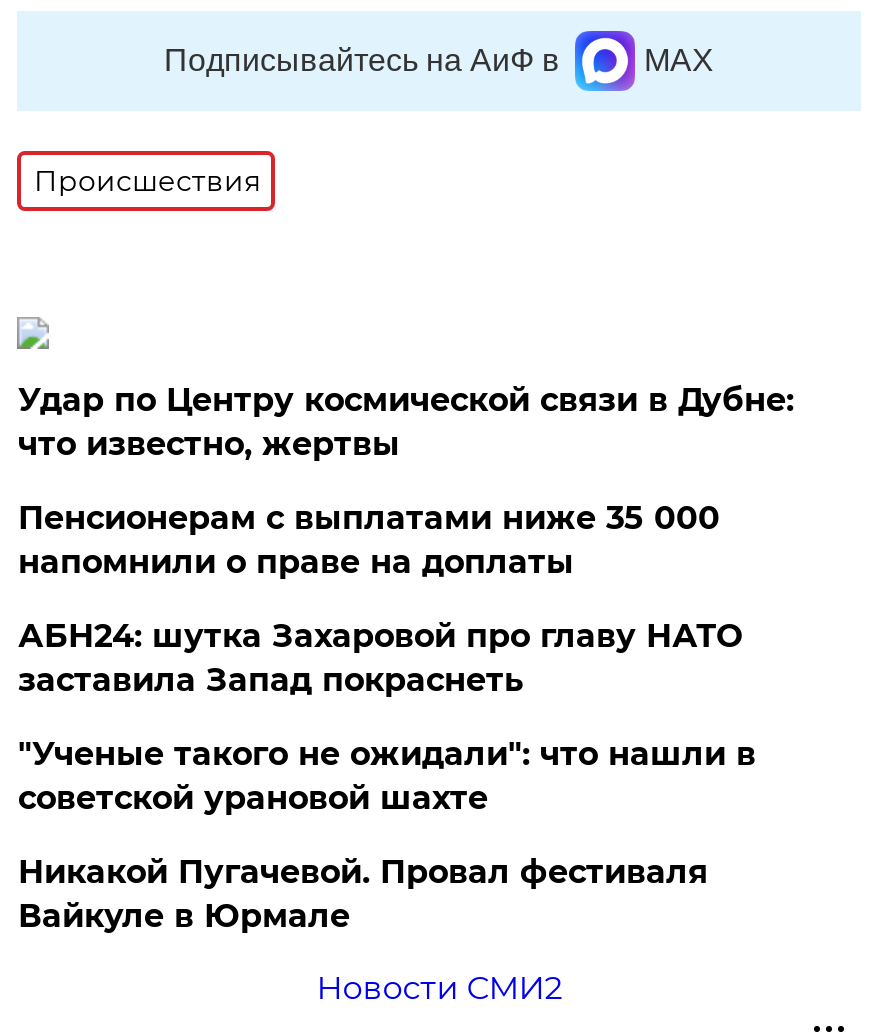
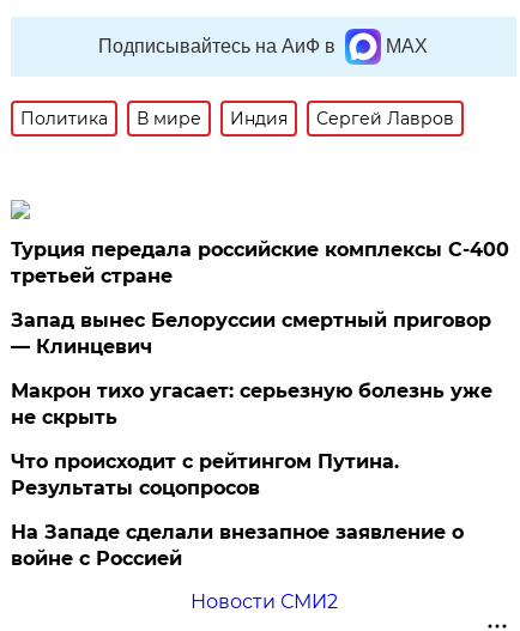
[34,163,260,199] Происшествия -> [21,108,455,130] Политика | В мире | Индия | Сергей Лавров
[18,381,794,463] Удар по Центру космической связи в Дубне: | что известно, жертвы -> [11,239,510,288] Турция передала российские комплексы С-400 | третьей стране
[18,499,720,581] Пенсионерам с выплатами ниже 35 000 | напомнили о праве на доплаты -> [11,309,492,358] Запад вынес Белоруссии смертный приговор | — Клинцевич
[18,617,742,699] АБН24: шутка Захаровой про главу НАТО | заставила Запад покраснеть -> [11,380,493,429] Макрон тихо угасает: серьезную болезнь уже | не скрыть
[18,735,756,817] "Ученые такого не ожидали": что нашли в | советской урановой шахте -> [11,450,399,500] Что происходит с рейтингом Путина. | Результаты соцопросов
[18,853,708,935] Никакой Пугачевой. Провал фестиваля | Вайкуле в Юрмале -> [11,521,464,570] На Западе сделали внезапное заявление о | войне с Россией

